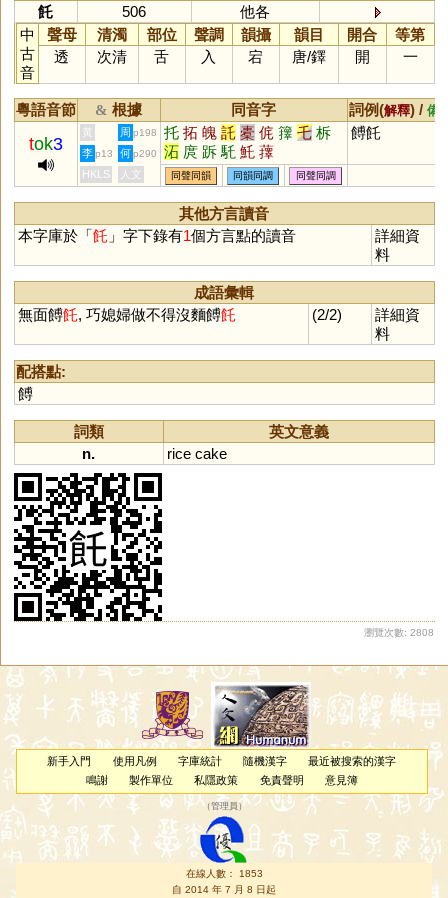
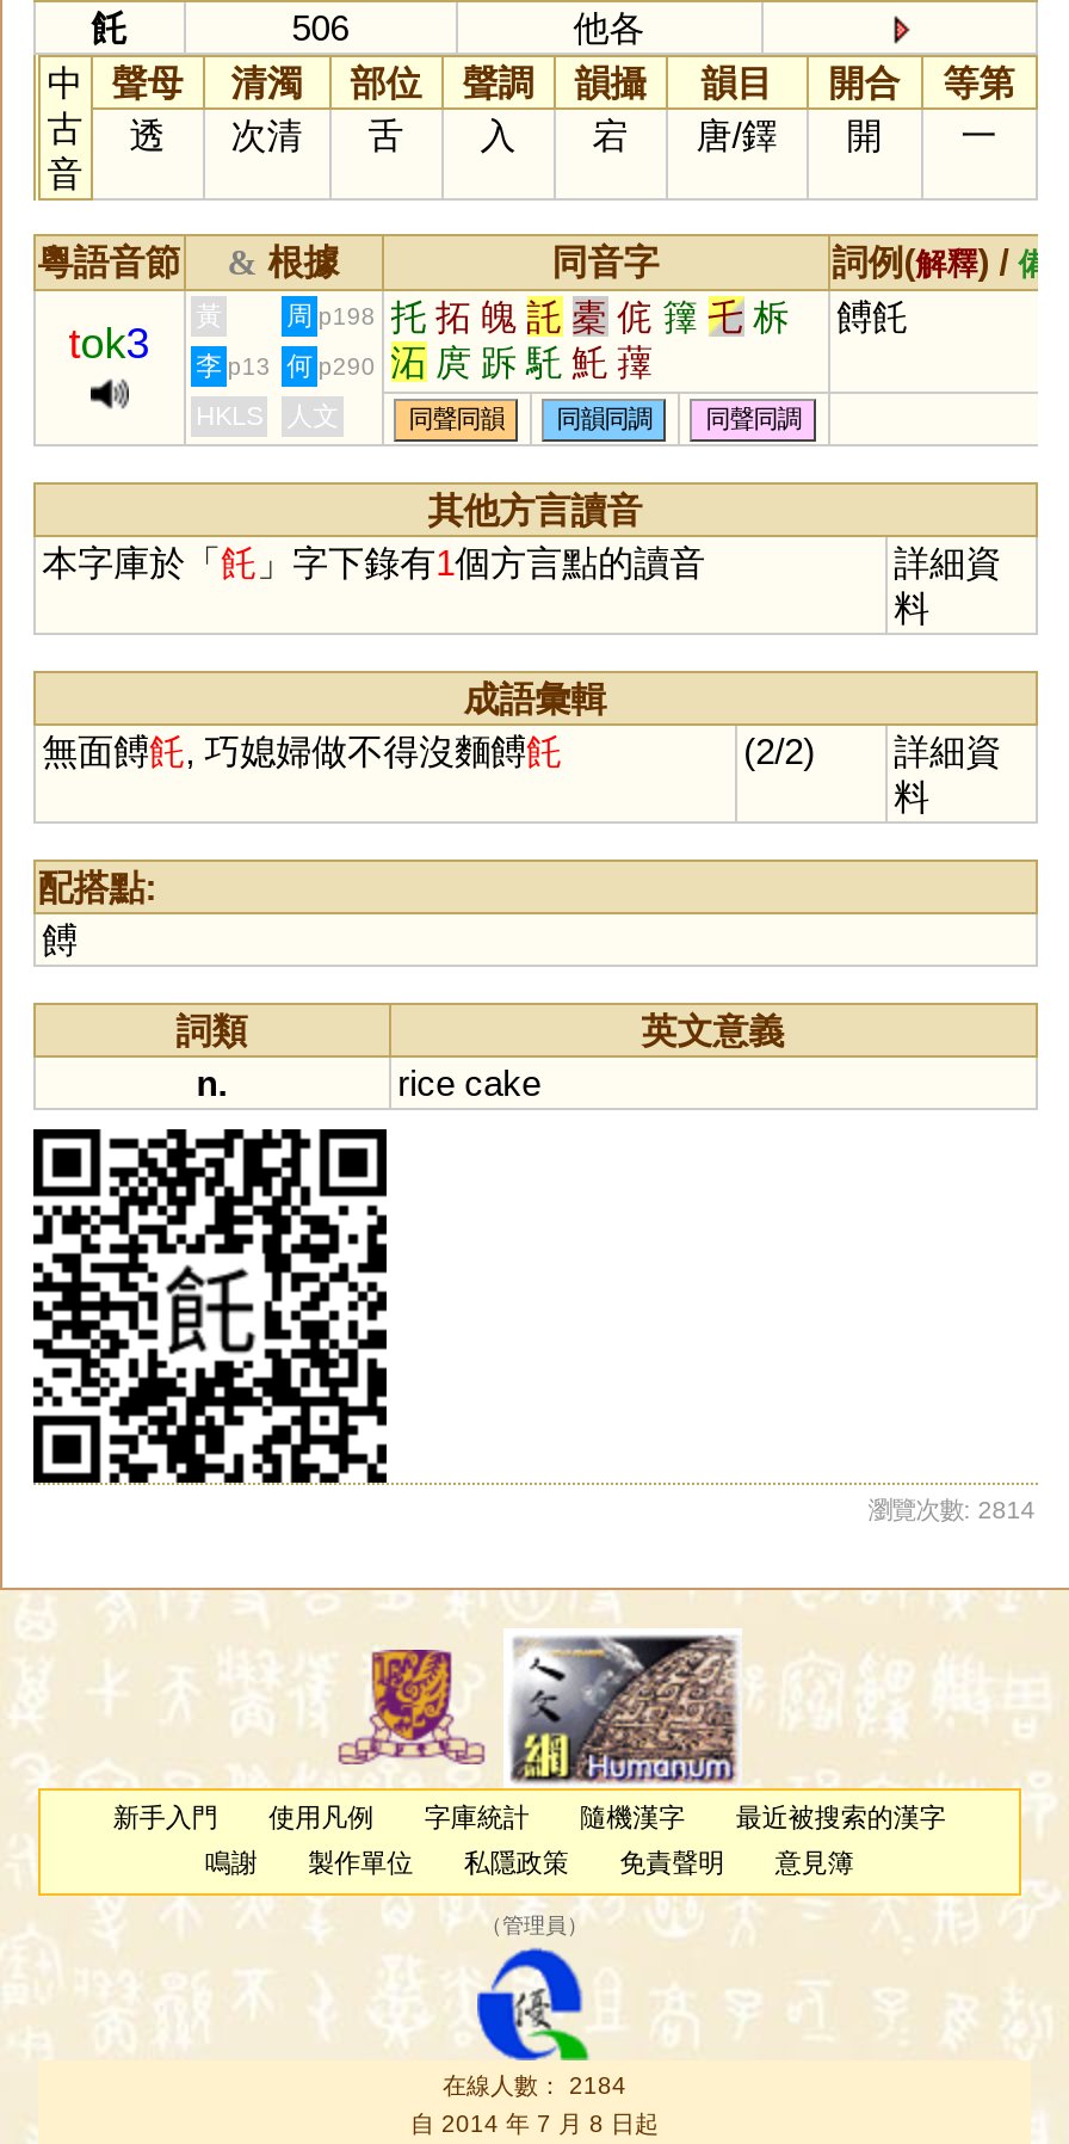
[364,627,434,638] 瀏覽次數: 2808 -> [868,1497,1035,1523] 瀏覽次數: 2814
[185,867,262,878] 在線人數： 1853 -> [443,2071,626,2097] 在線人數： 2184

